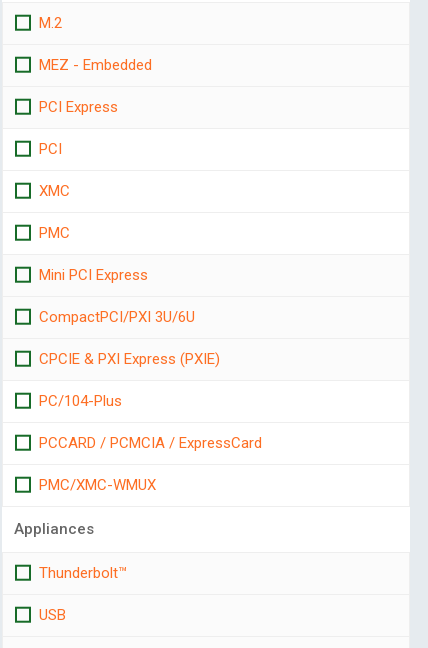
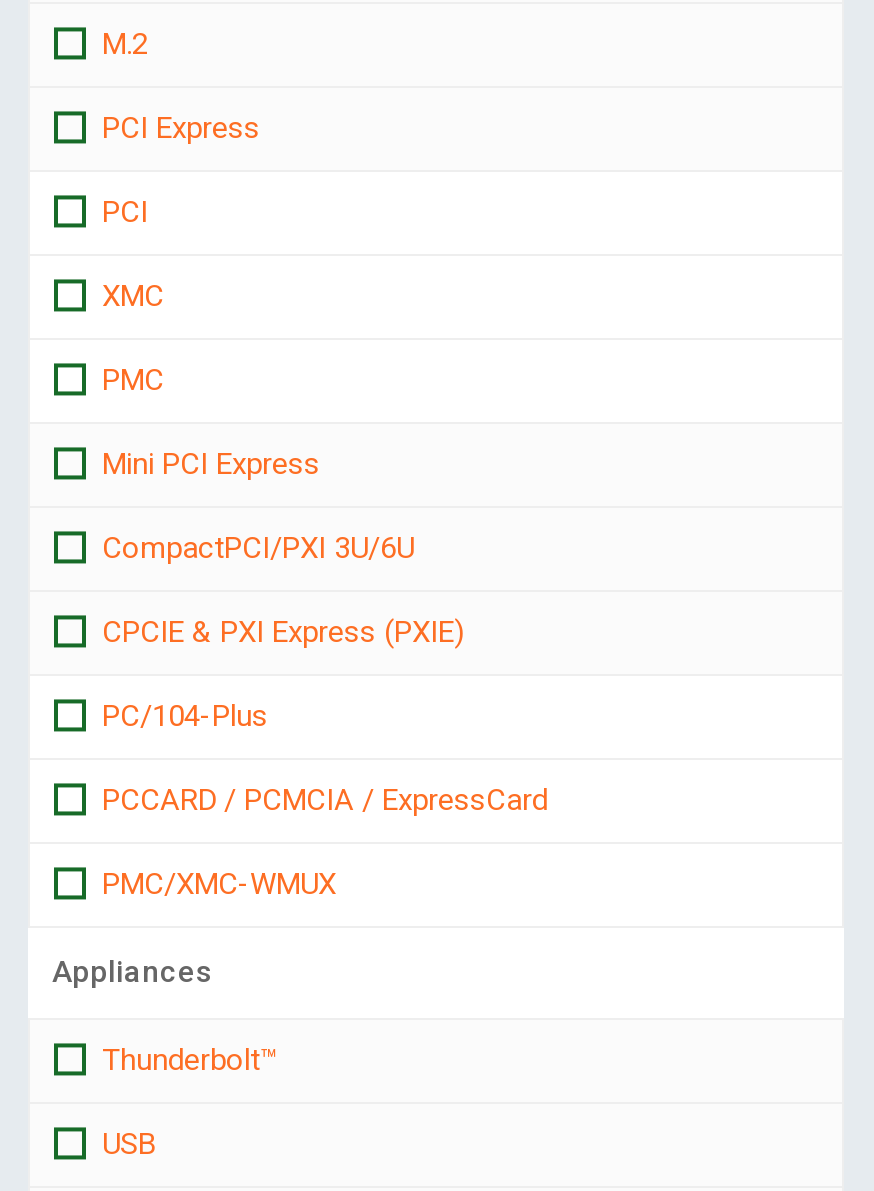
[39,56,152,74] MEZ - Embedded -> none

